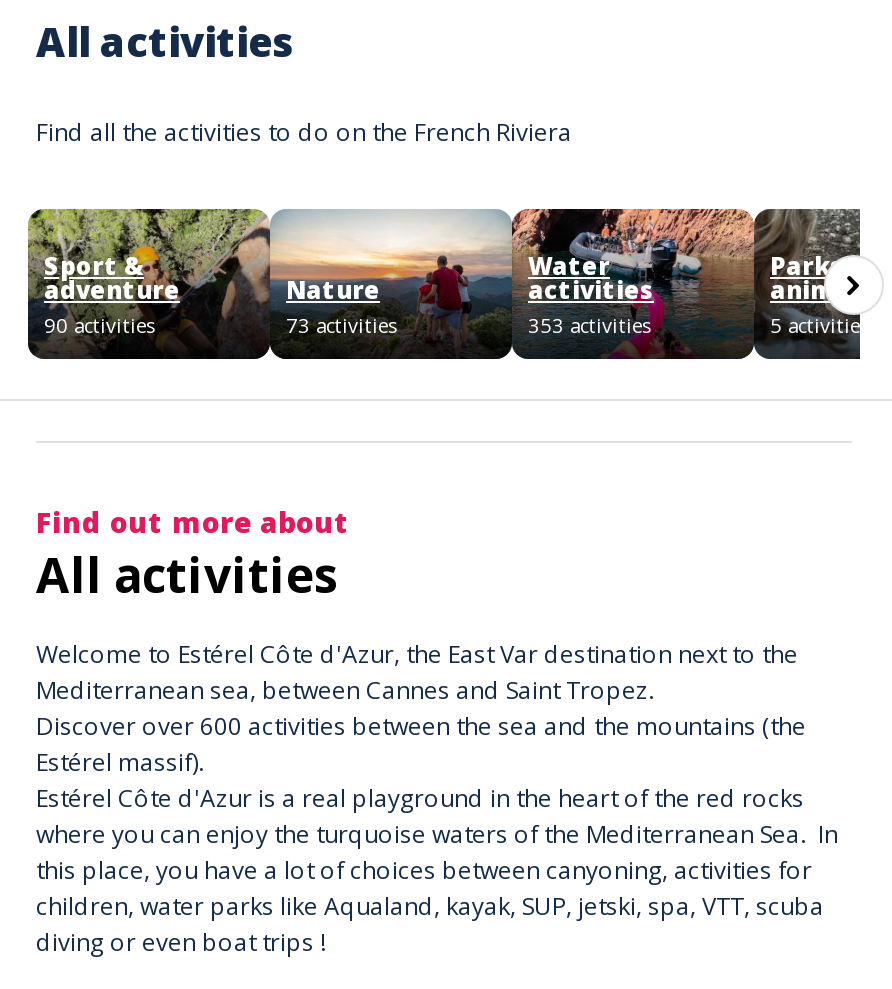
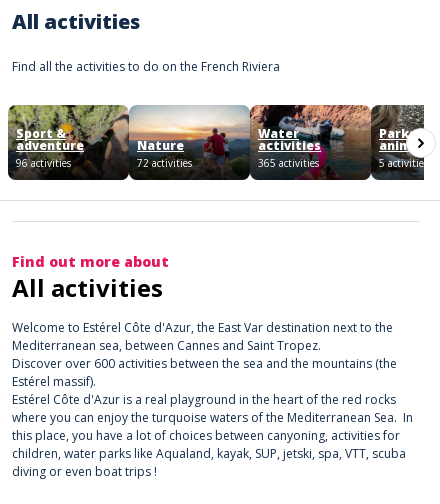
[44,311,154,339] 90 activities -> [16,156,71,170] 96 activities
[286,311,396,339] 73 activities -> [137,156,192,170] 72 activities
[528,311,650,339] 353 activities -> [258,156,319,170] 365 activities

